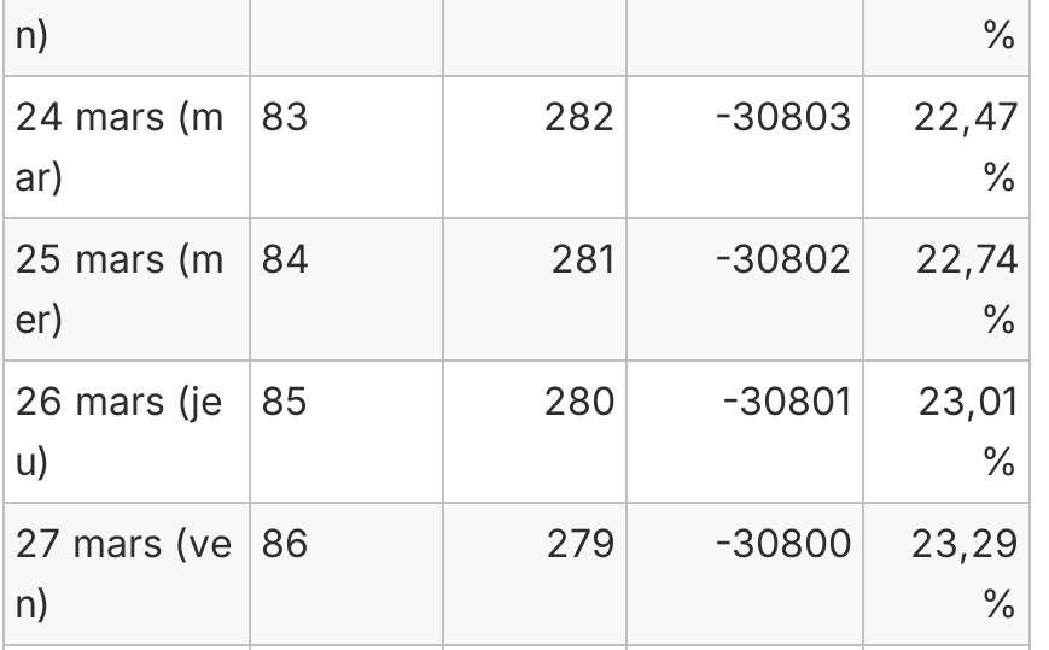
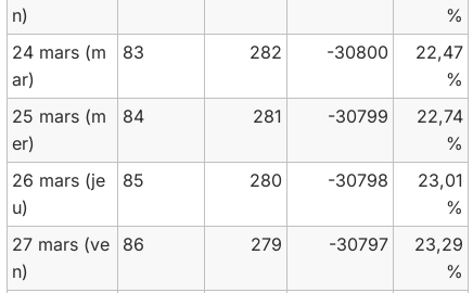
[715,92,1019,140] -30803 22,47 -> [327,41,463,63] -30800 22,47
[715,234,1019,282] -30802 22,74 -> [328,105,463,127] -30799 22,74
[722,376,1019,424] -30801 23,01 -> [328,169,463,191] -30798 23,01
[715,519,1019,567] -30800 23,29 -> [329,233,463,255] -30797 23,29

